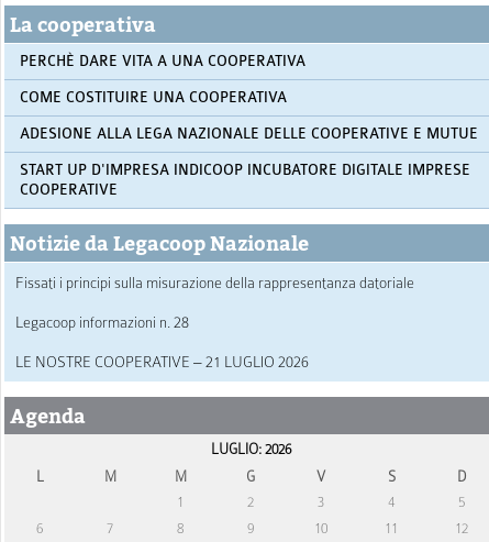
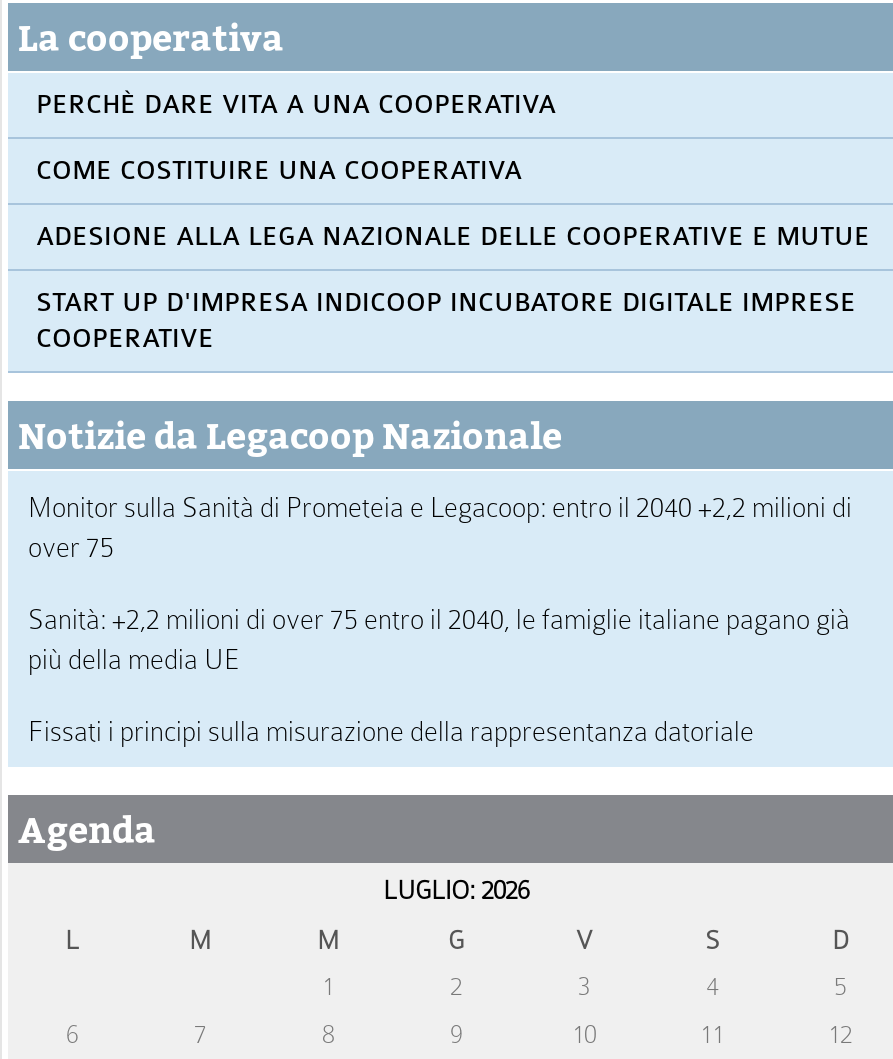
none -> [28,492,852,676] Monitor sulla Sanità di Prometeia e Legacoop: entro il 2040 +2,2 milioni di | over 75 | Sanità: +2,2 milioni di over 75 entro il 2040, le famiglie italiane pagano già | più della media UE
moved [15,274,414,292] -> [28,716,754,748]: Fissati i principi sulla misurazione della rappresentanza datoriale
[15,314,309,371] Legacoop informazioni n. 28 | LE NOSTRE COOPERATIVE – 21 LUGLIO 2026 -> none

